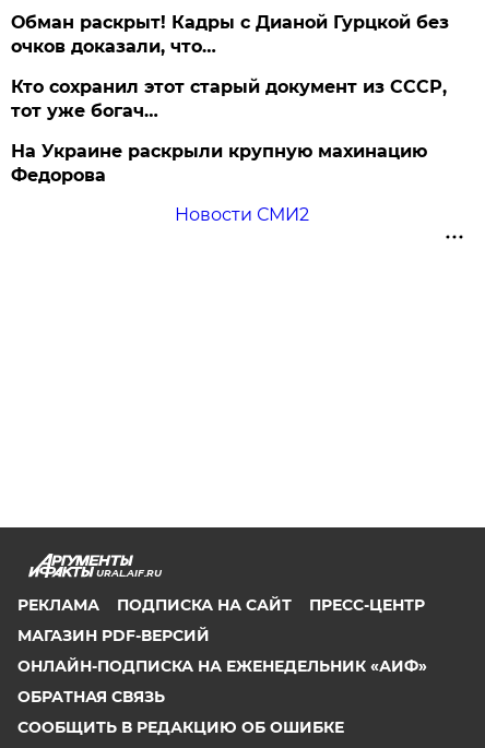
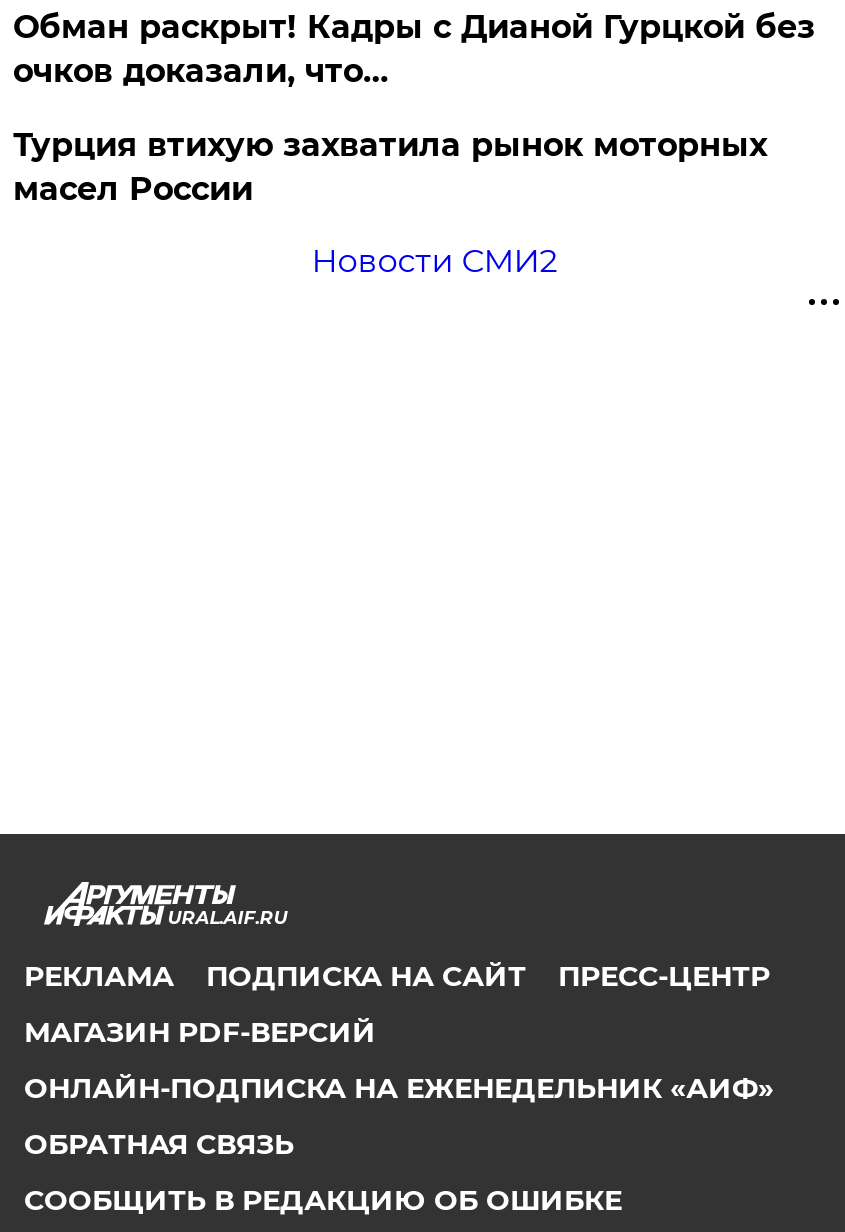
[11,76,447,185] Кто сохранил этот старый документ из СССР, | тот уже богач… | На Украине раскрыли крупную махинацию | Федорова -> [13,126,767,208] Турция втихую захватила рынок моторных | масел России

